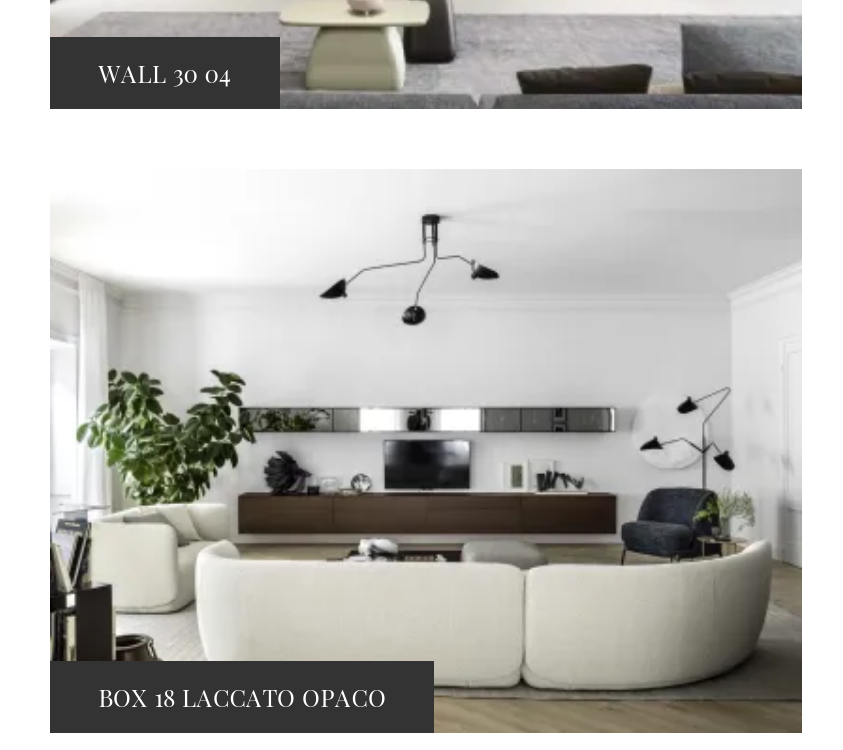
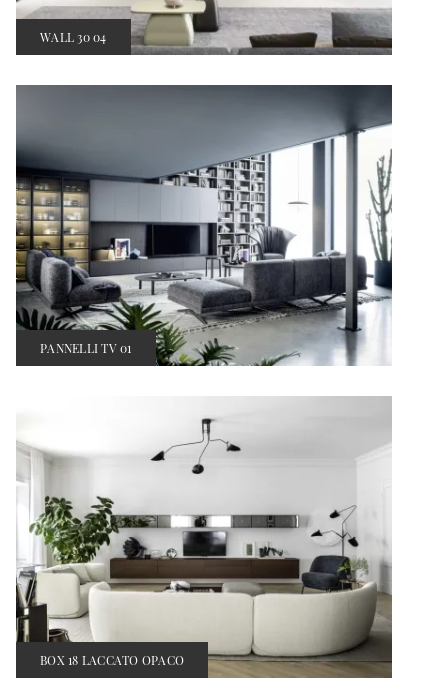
none -> [15,84,393,366] [image] | PANNELLI TV 01

